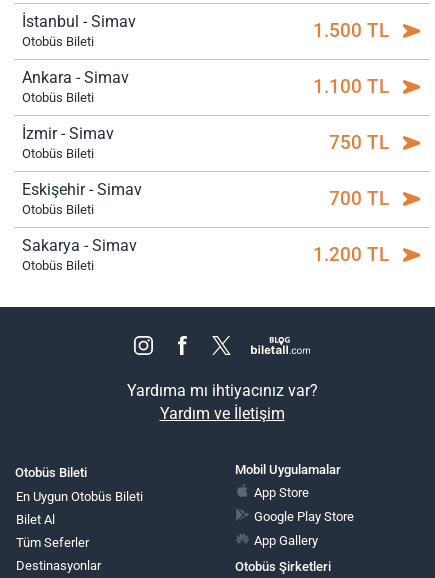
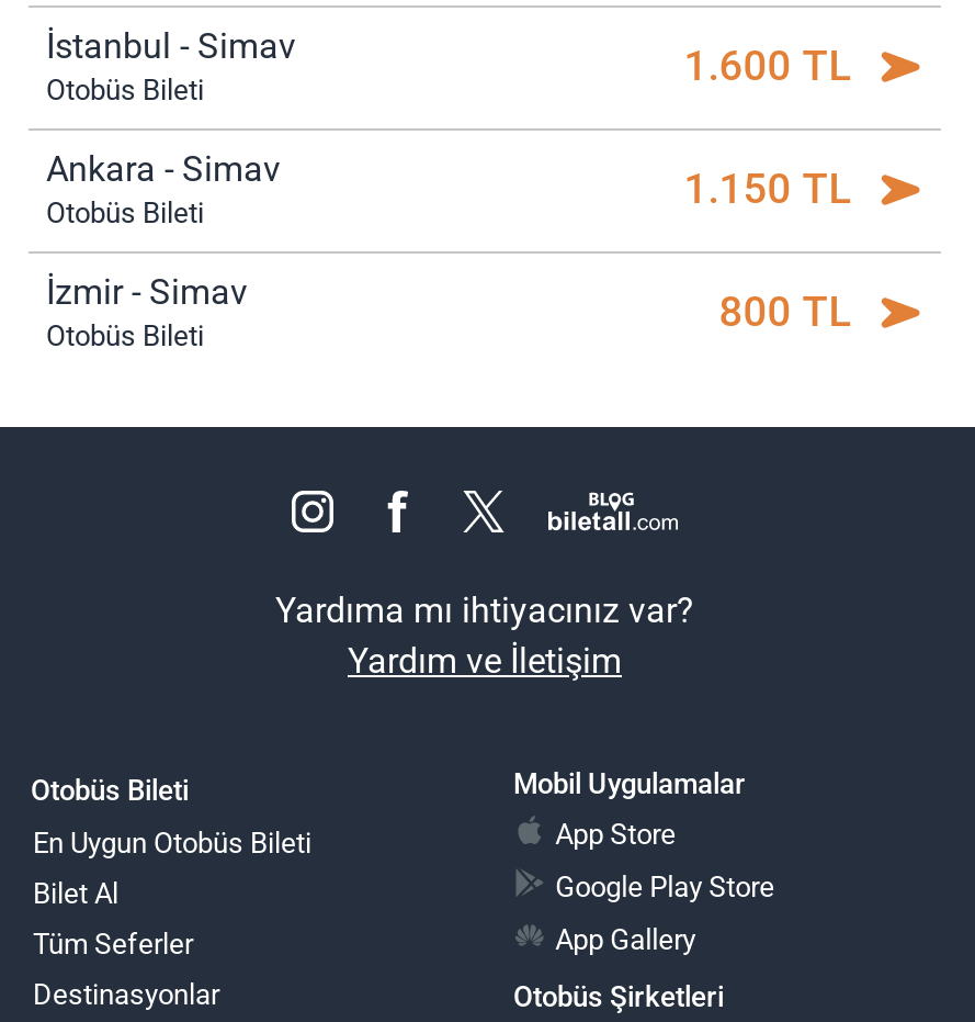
[313,19,389,42] 1.500 TL -> [684,40,850,90] 1.600 TL
[313,75,389,98] 1.100 TL -> [684,163,850,213] 1.150 TL
[22,131,389,273] 750 TL | Eskişehir - Simav | Otobüs Bileti | 700 TL | Sakarya - Simav | Otobüs Bileti | 1.200 TL -> [719,286,850,336] 800 TL

